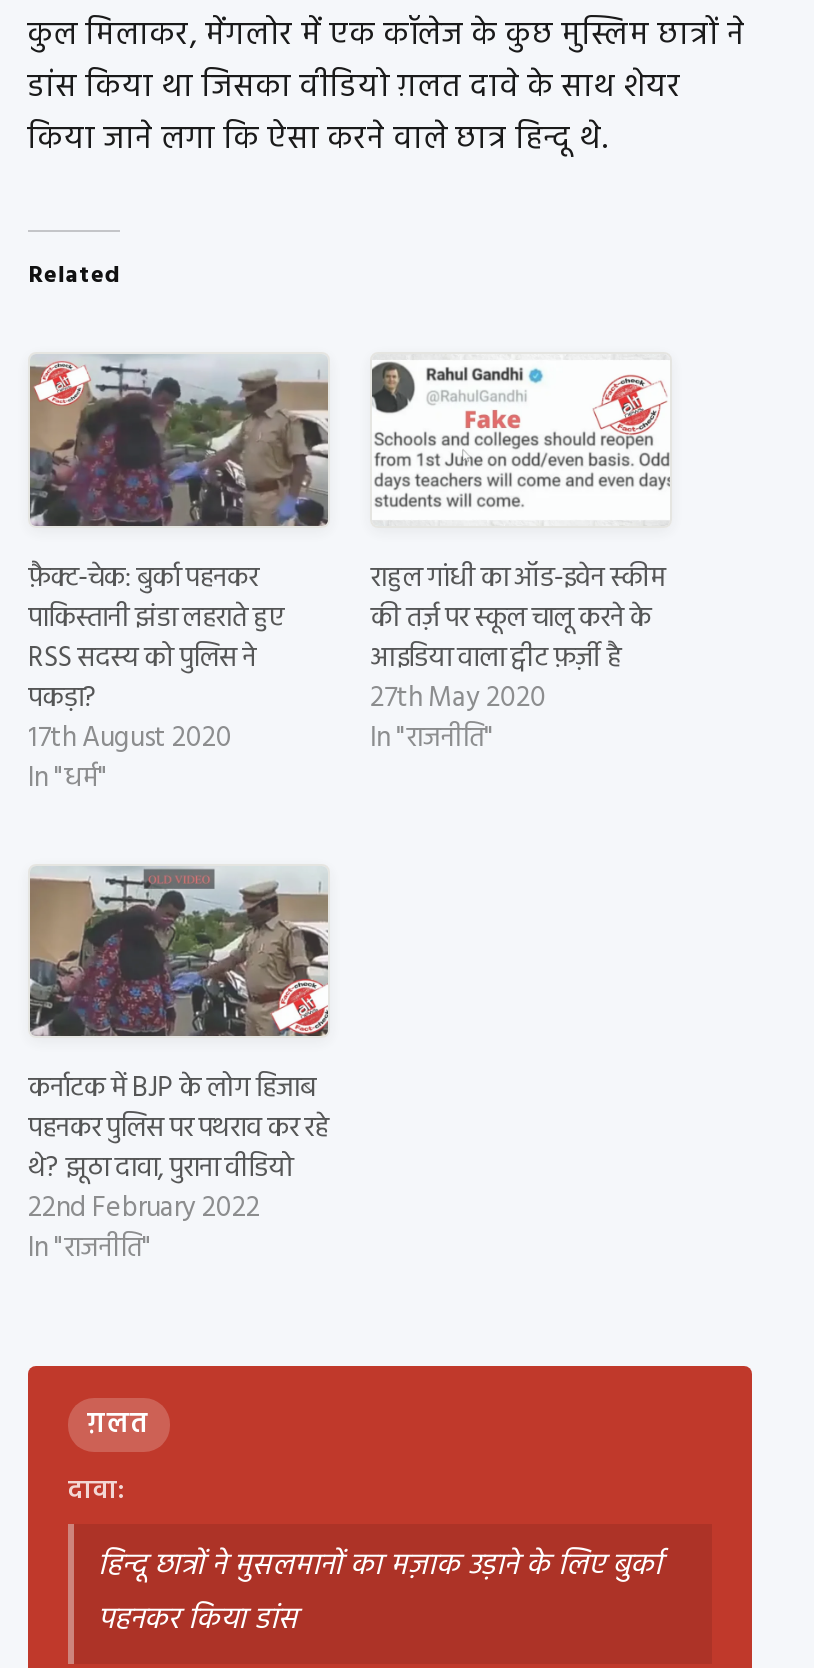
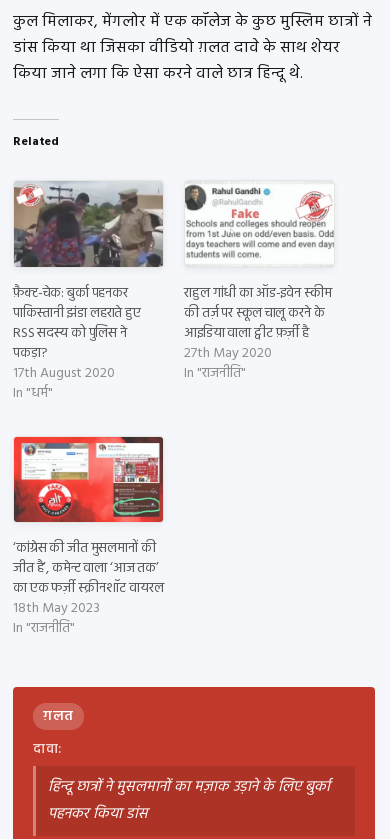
[28,866,330,1232] [image] | कर्नाटक में BJP के लोग हिजाब | पहनकर पुलिस पर पथराव कर रहे | थे? झूठा दावा, पुराना वीडियो | 22nd February 2022 -> [13,436,164,620] [image] | ‘कांग्रेस की जीत मुसलमानों की | जीत है’, कमेन्ट वाला ‘आज तक’ | का एक फर्ज़ी स्क्रीनशॉट वायरल | 18th May 2023

